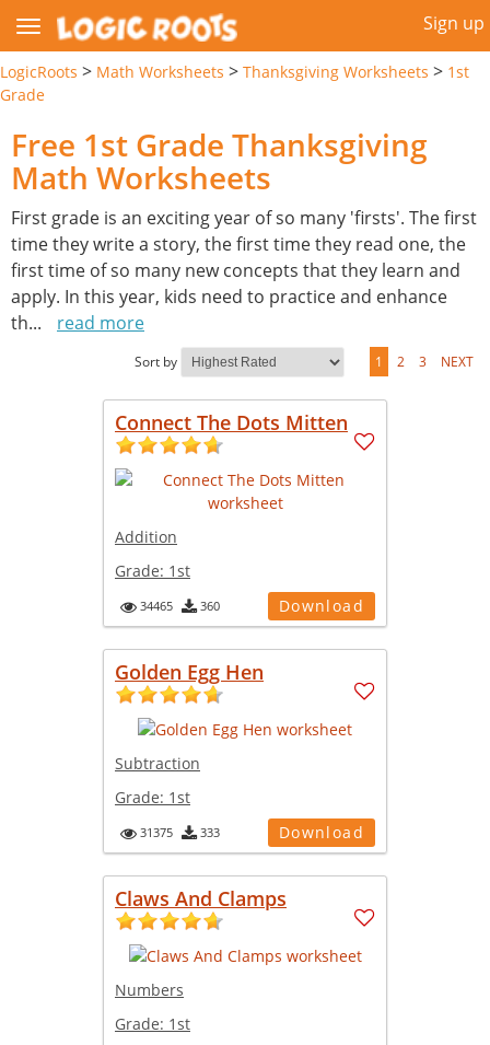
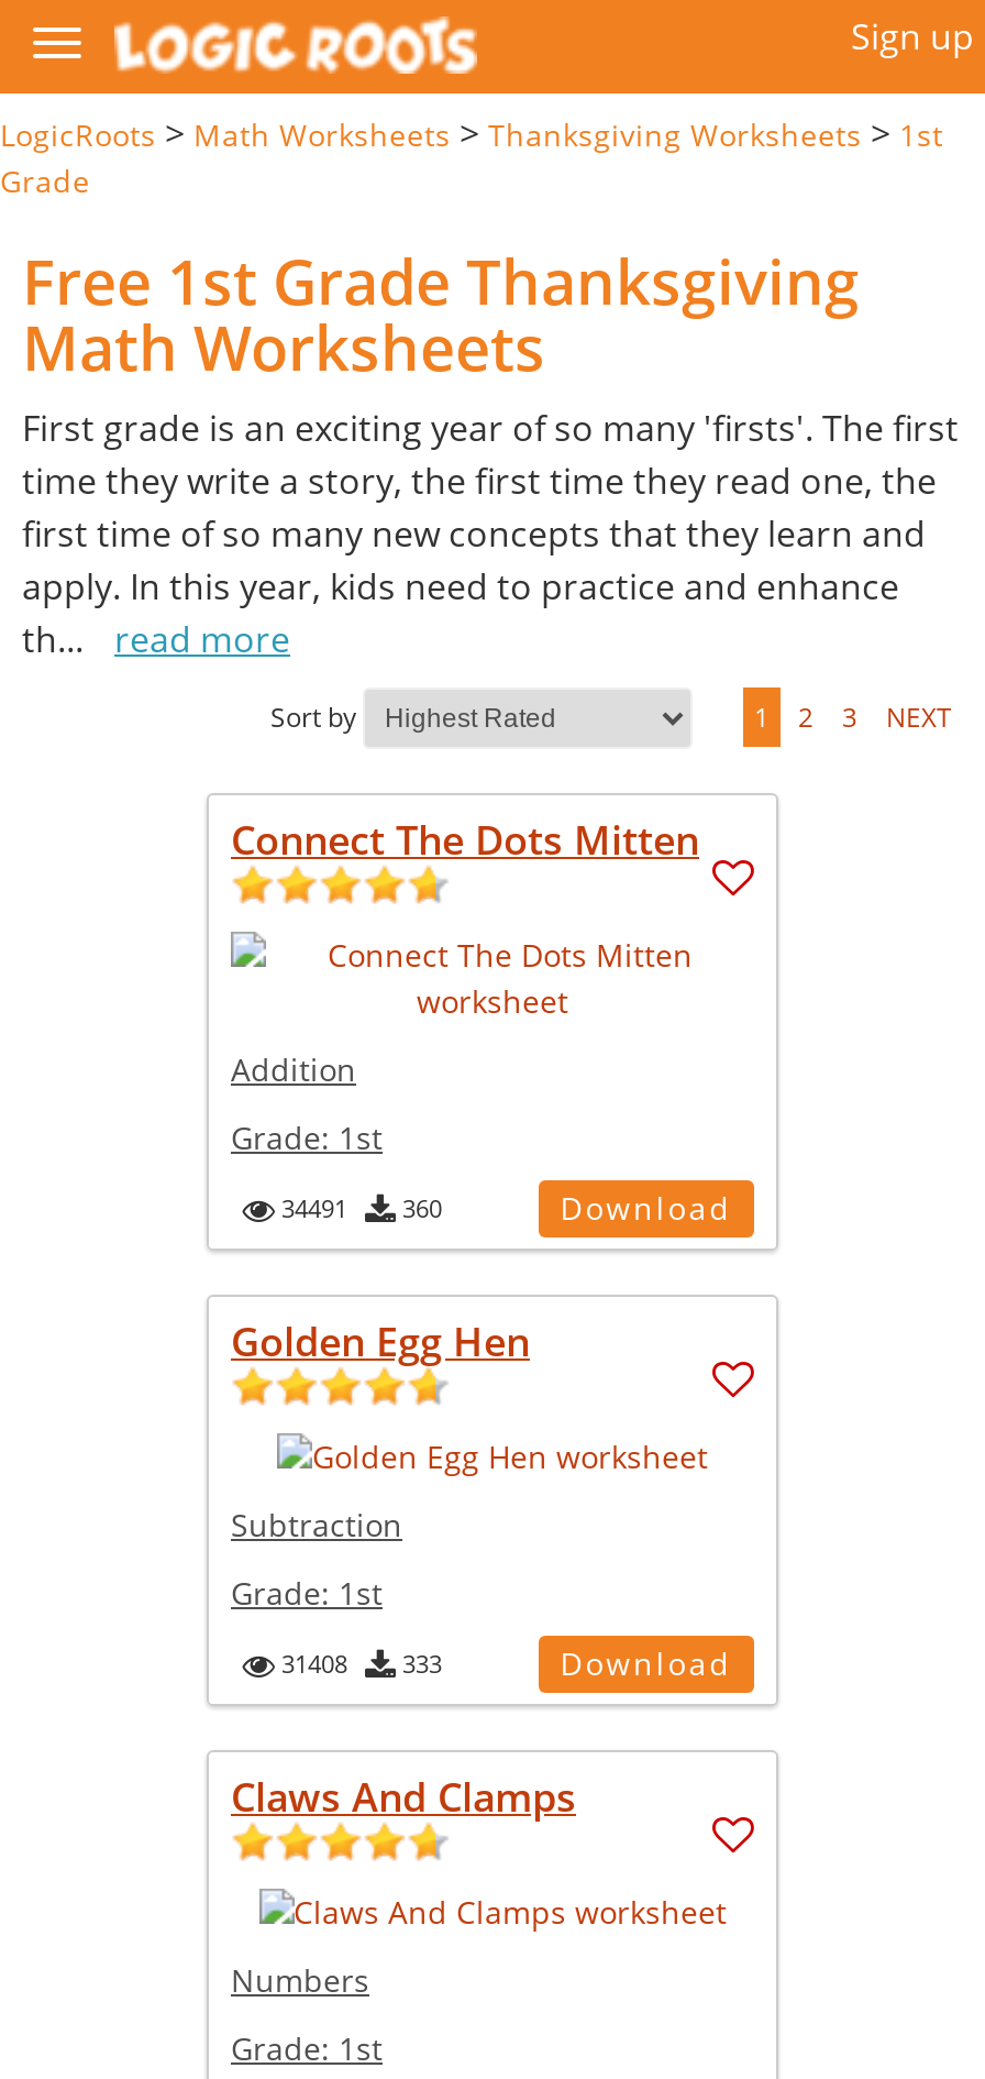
[140,597,220,613] 34465 360 -> [281,1190,442,1223] 34491 360
[140,824,220,840] 31375 333 -> [281,1646,442,1679] 31408 333

